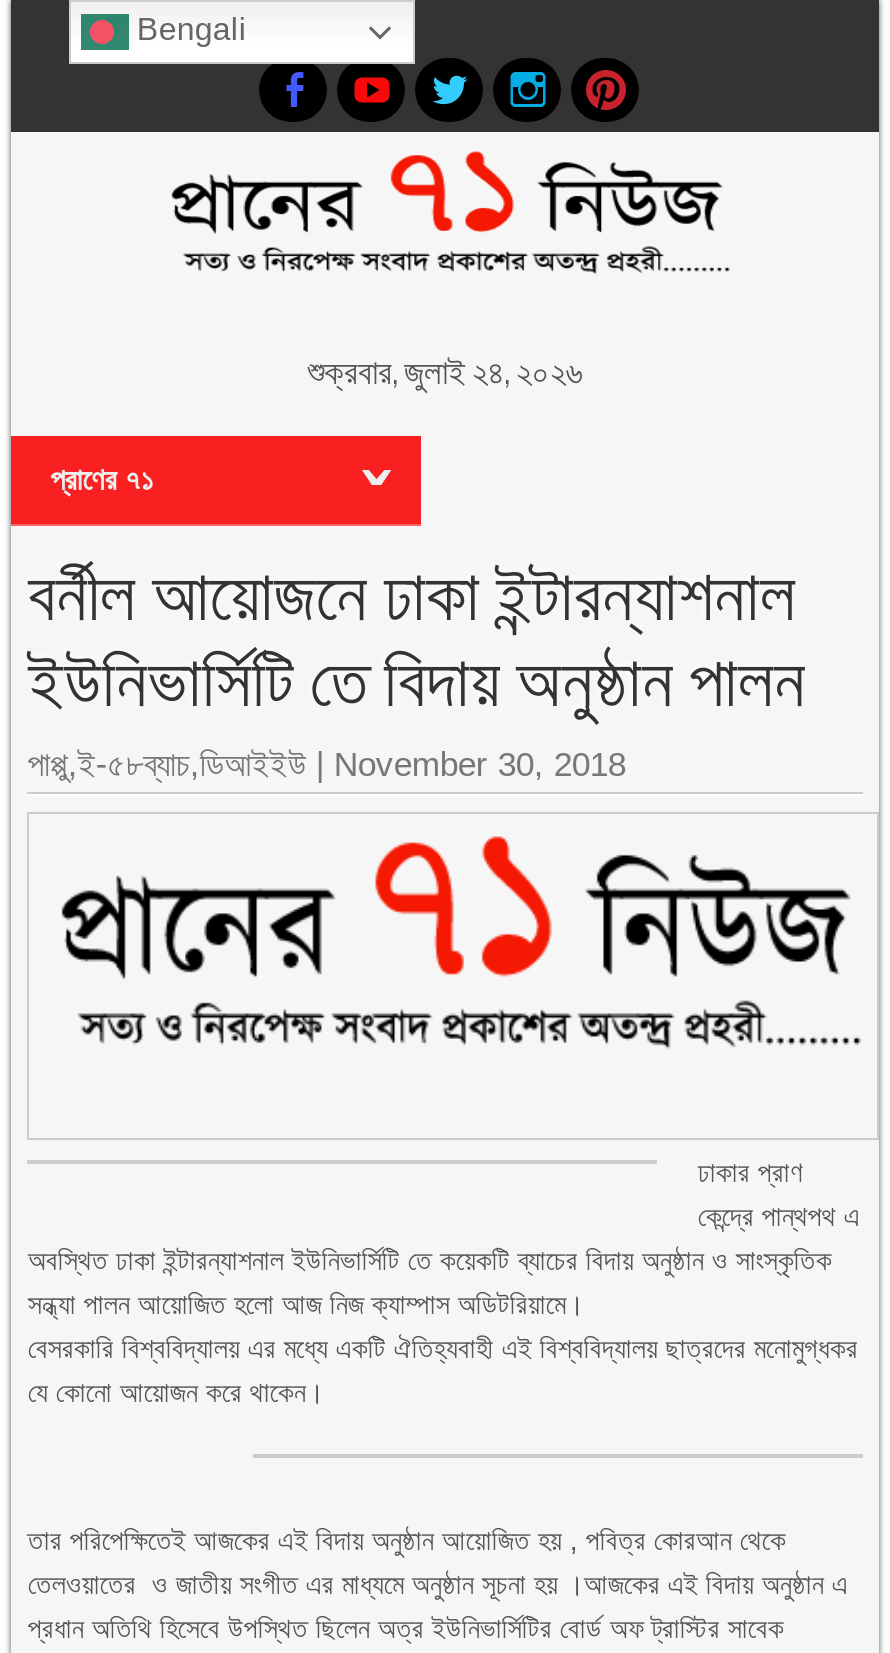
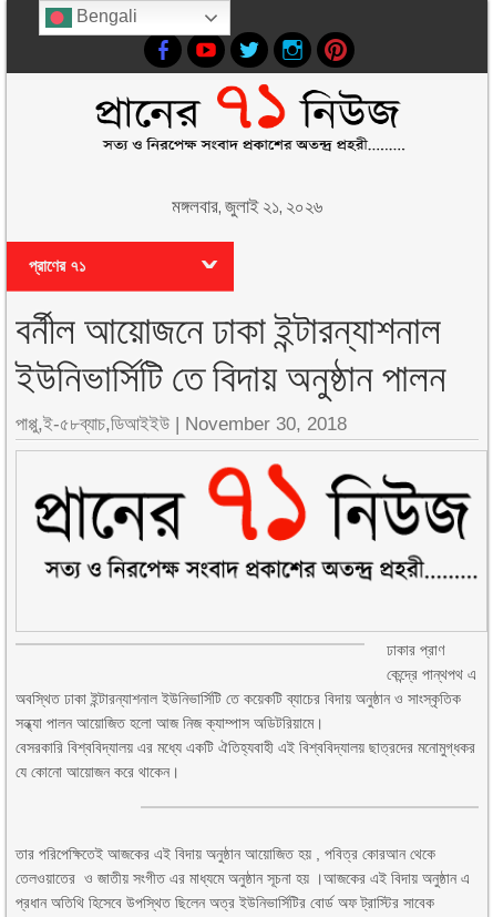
[308,344,582,394] শুক্রবার, জুলাই ২৪, ২০২৬ -> [172,191,322,218] মঙ্গলবার, জুলাই ২১, ২০২৬

